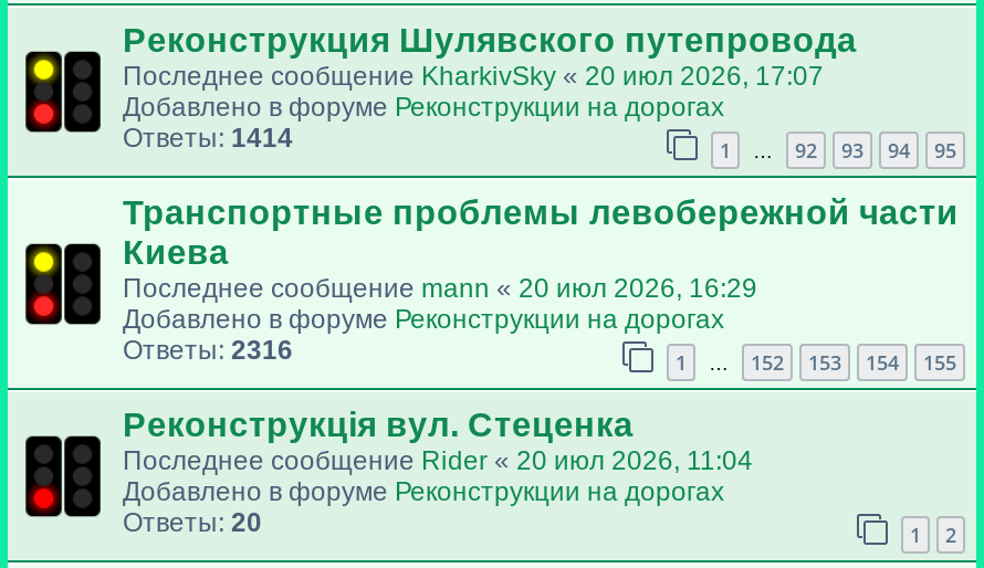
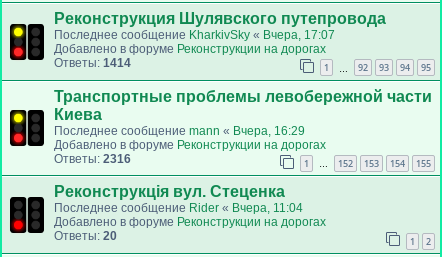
[123,61,824,92] Последнее сообщение KharkivSky «20 июл 2026, 17:07 -> [54,28,335,42] Последнее сообщение KharkivSky «Вчера, 17:07
[123,273,757,304] Последнее сообщение mann «20 июл 2026, 16:29 -> [54,124,305,138] Последнее сообщение mann «Вчера, 16:29
[123,445,753,476] Последнее сообщение Rider «20 июл 2026, 11:04 -> [54,201,303,215] Последнее сообщение Rider «Вчера, 11:04

